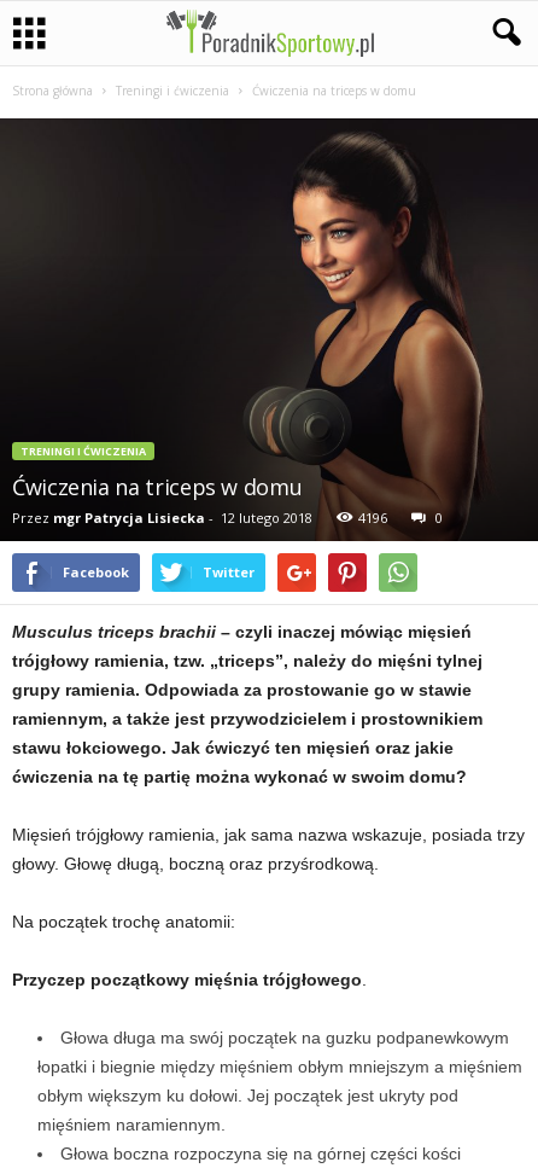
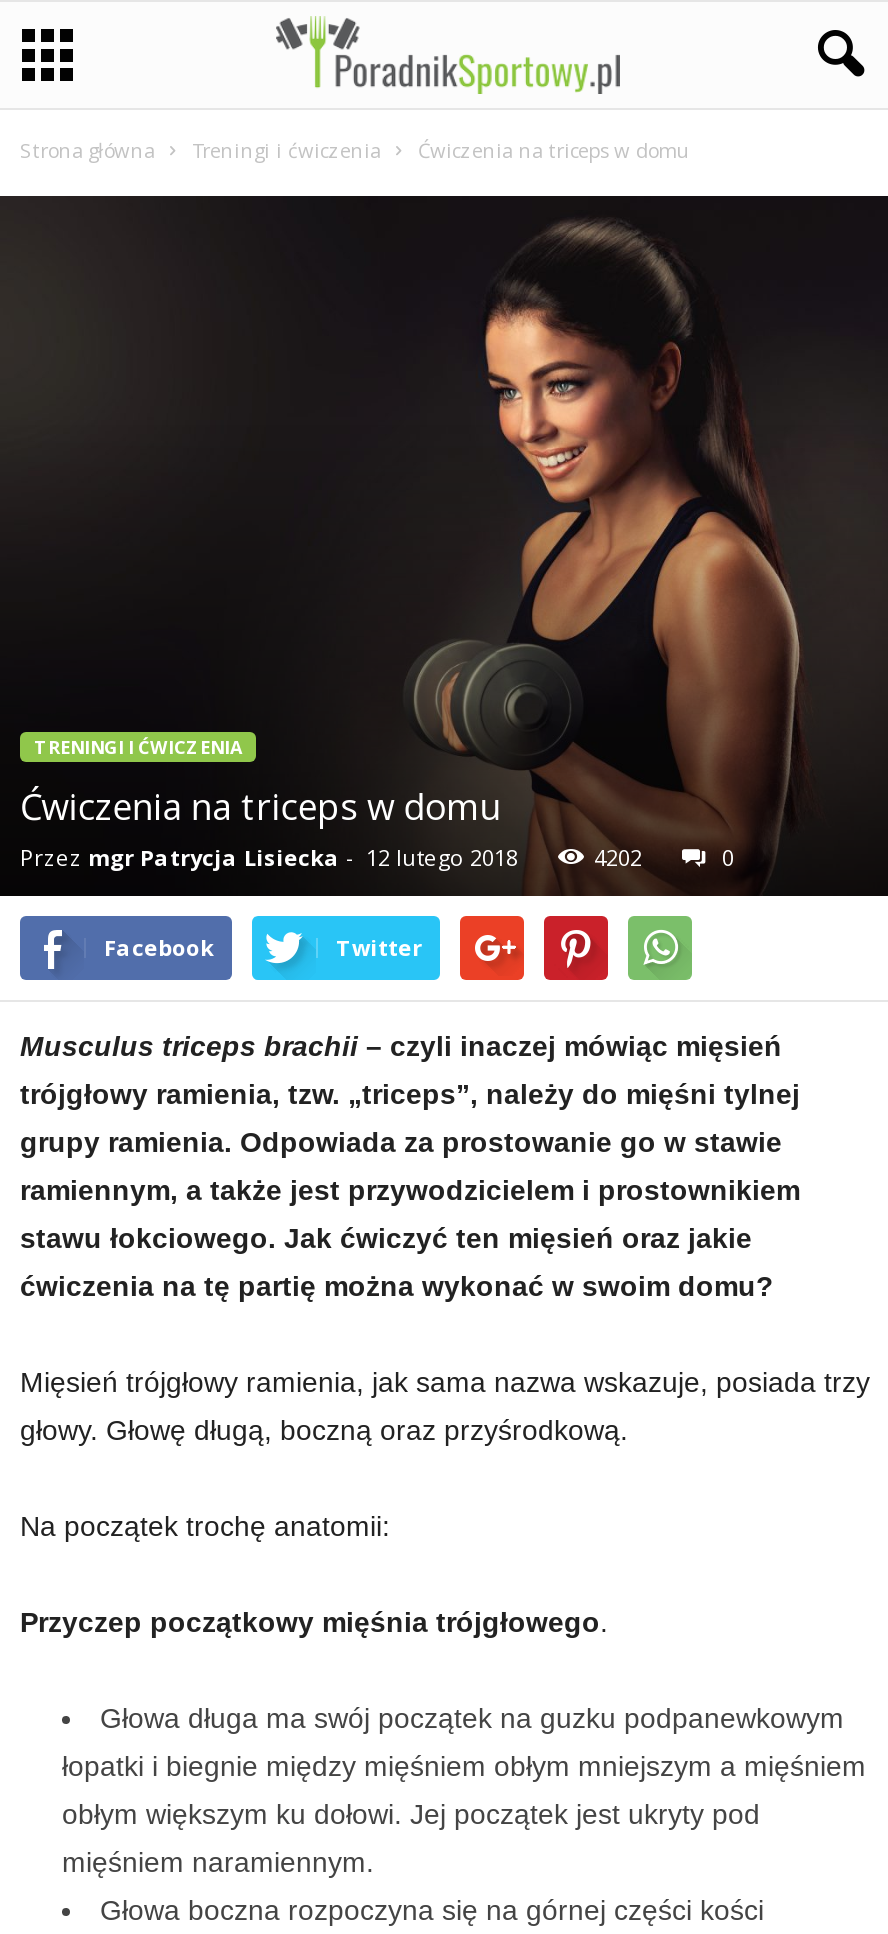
[358,509,387,527] 4196 -> [594,842,642,872] 4202

